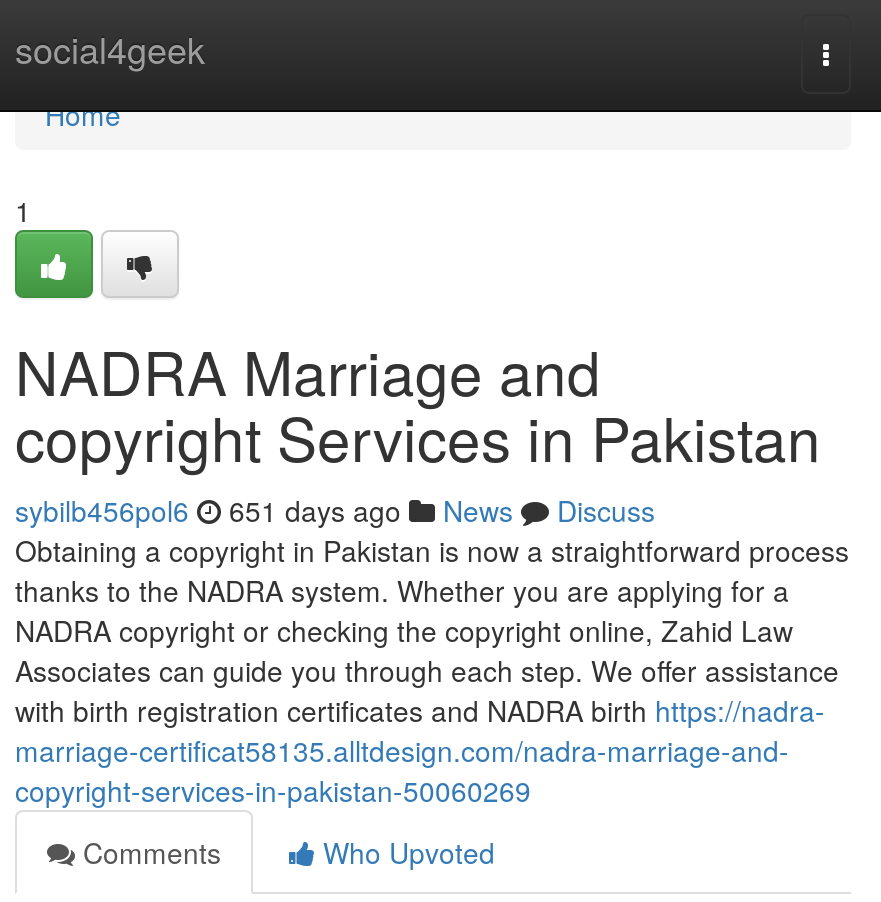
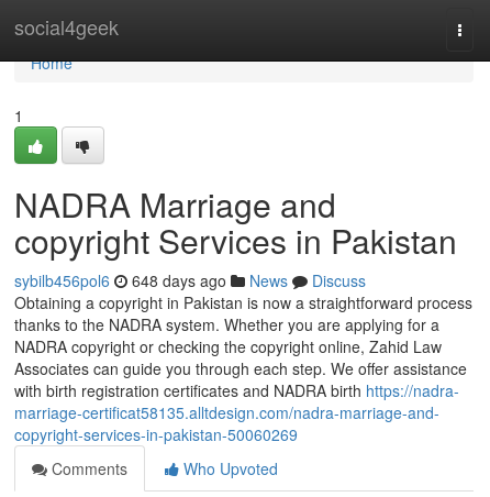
[15,490,655,530] sybilb456pol6 651 days ago News Discuss -> [14,269,366,291] sybilb456pol6 648 days ago News Discuss

